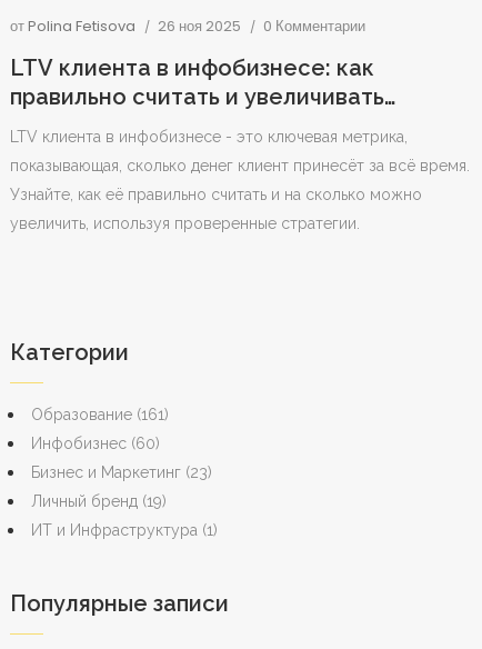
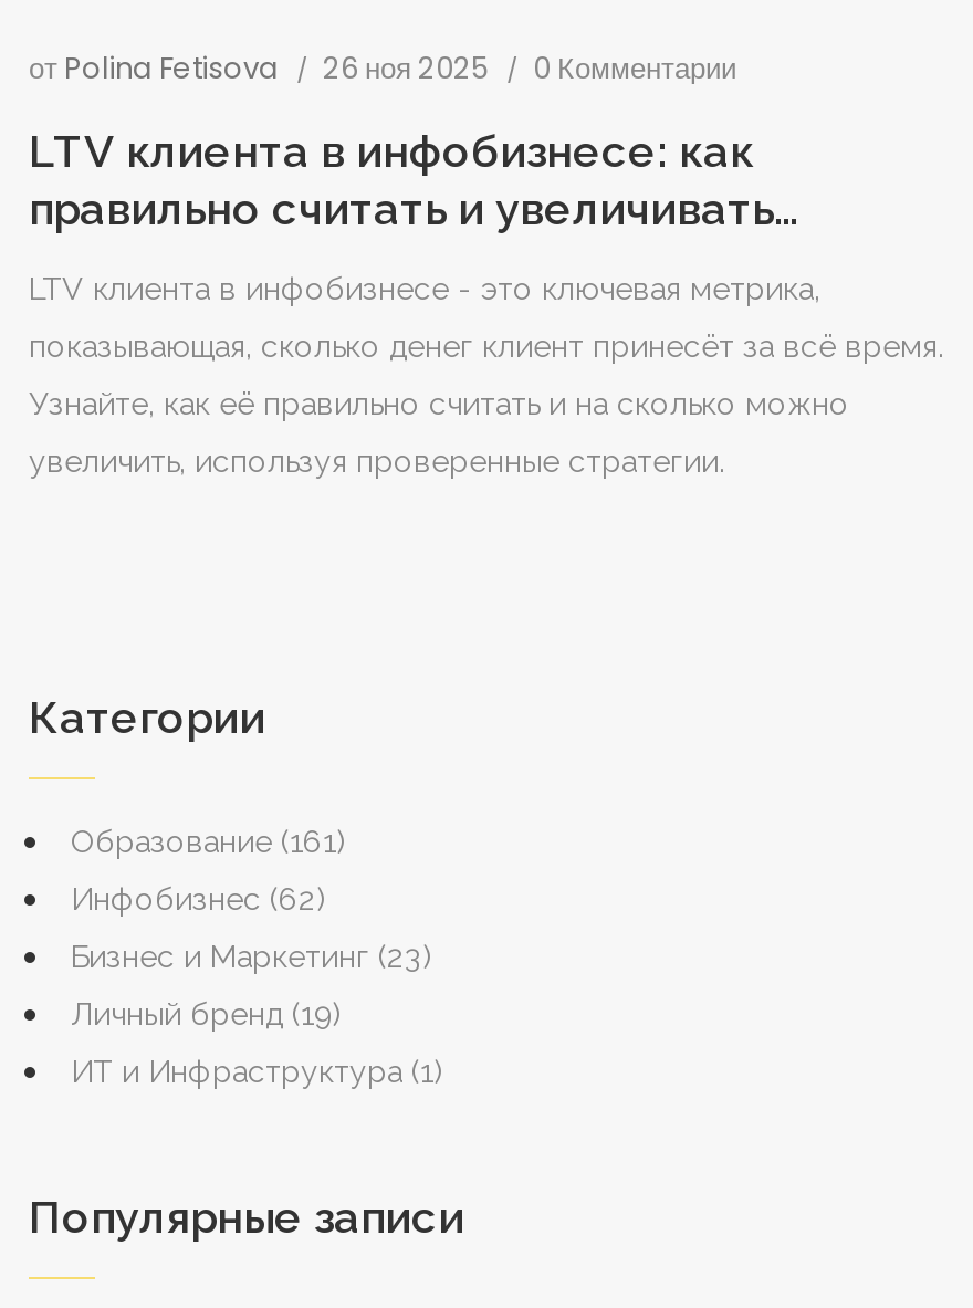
[31,435,160,452] Инфобизнес (60) -> [71,881,325,917] Инфобизнес (62)

